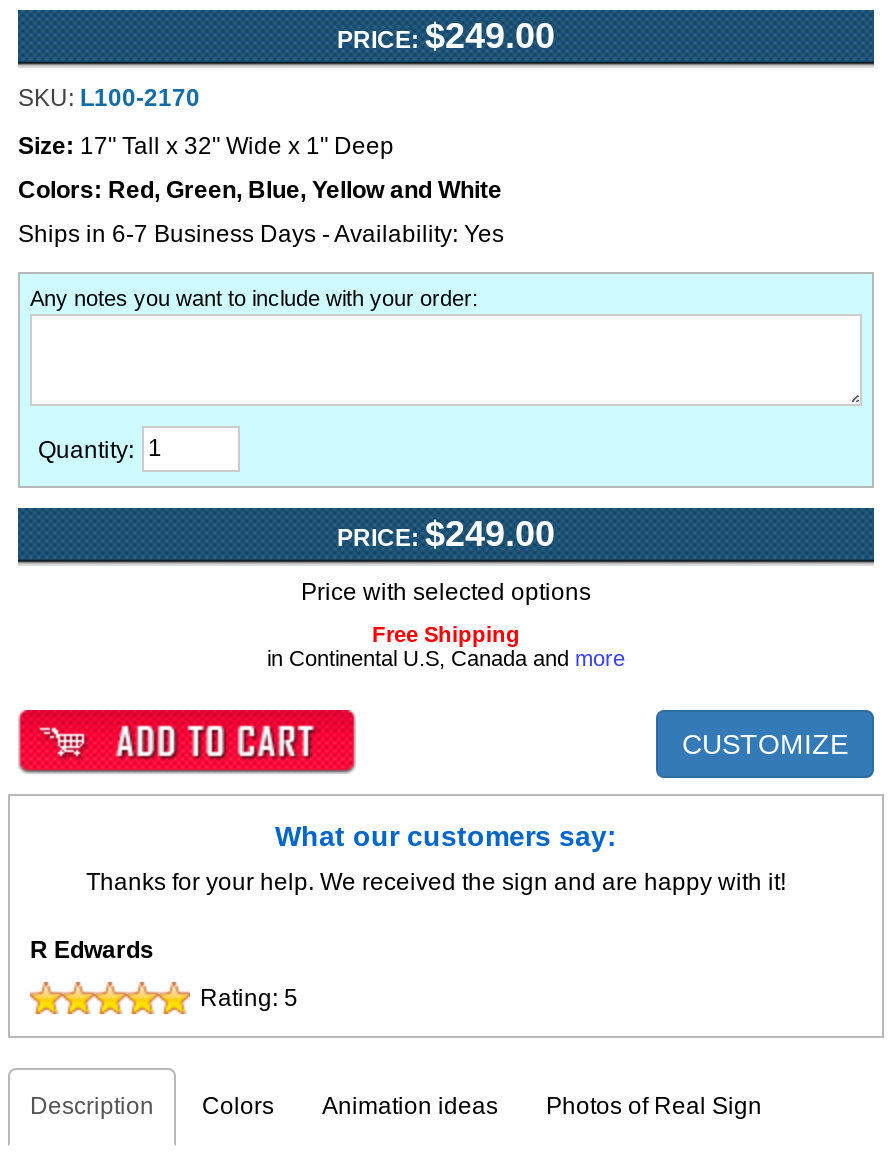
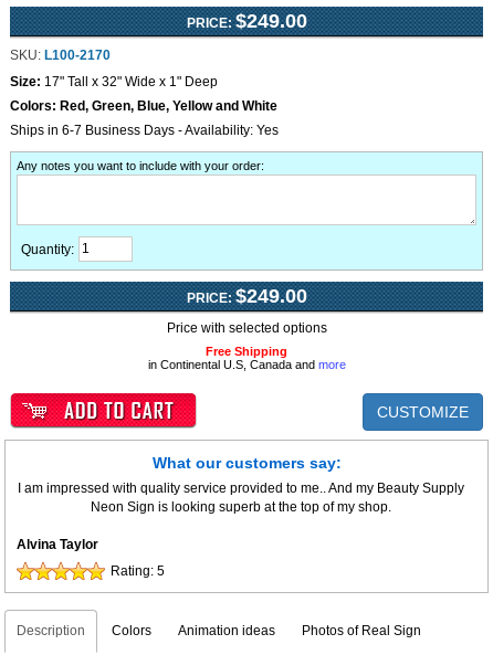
[86,868,786,896] Thanks for your help. We received the sign and are happy with it! -> [18,480,464,515] I am impressed with quality service provided to me.. And my Beauty Supply | Neon Sign is looking superb at the top of my shop.
[30,936,154,964] R Edwards -> [17,537,98,552] Alvina Taylor

